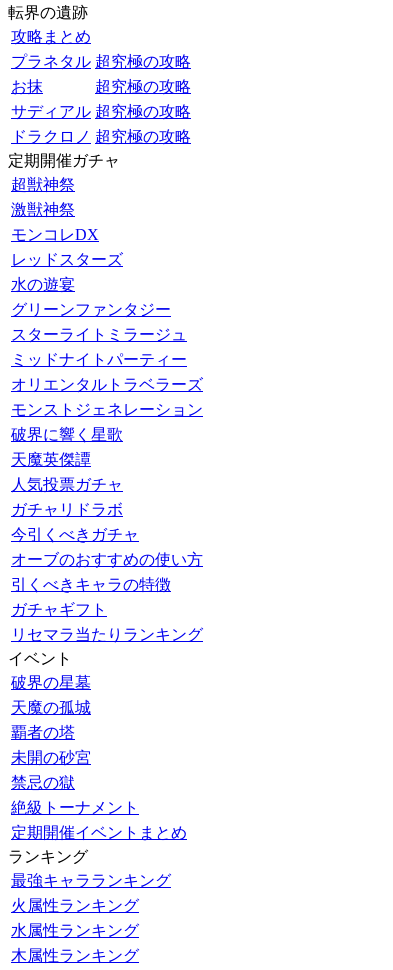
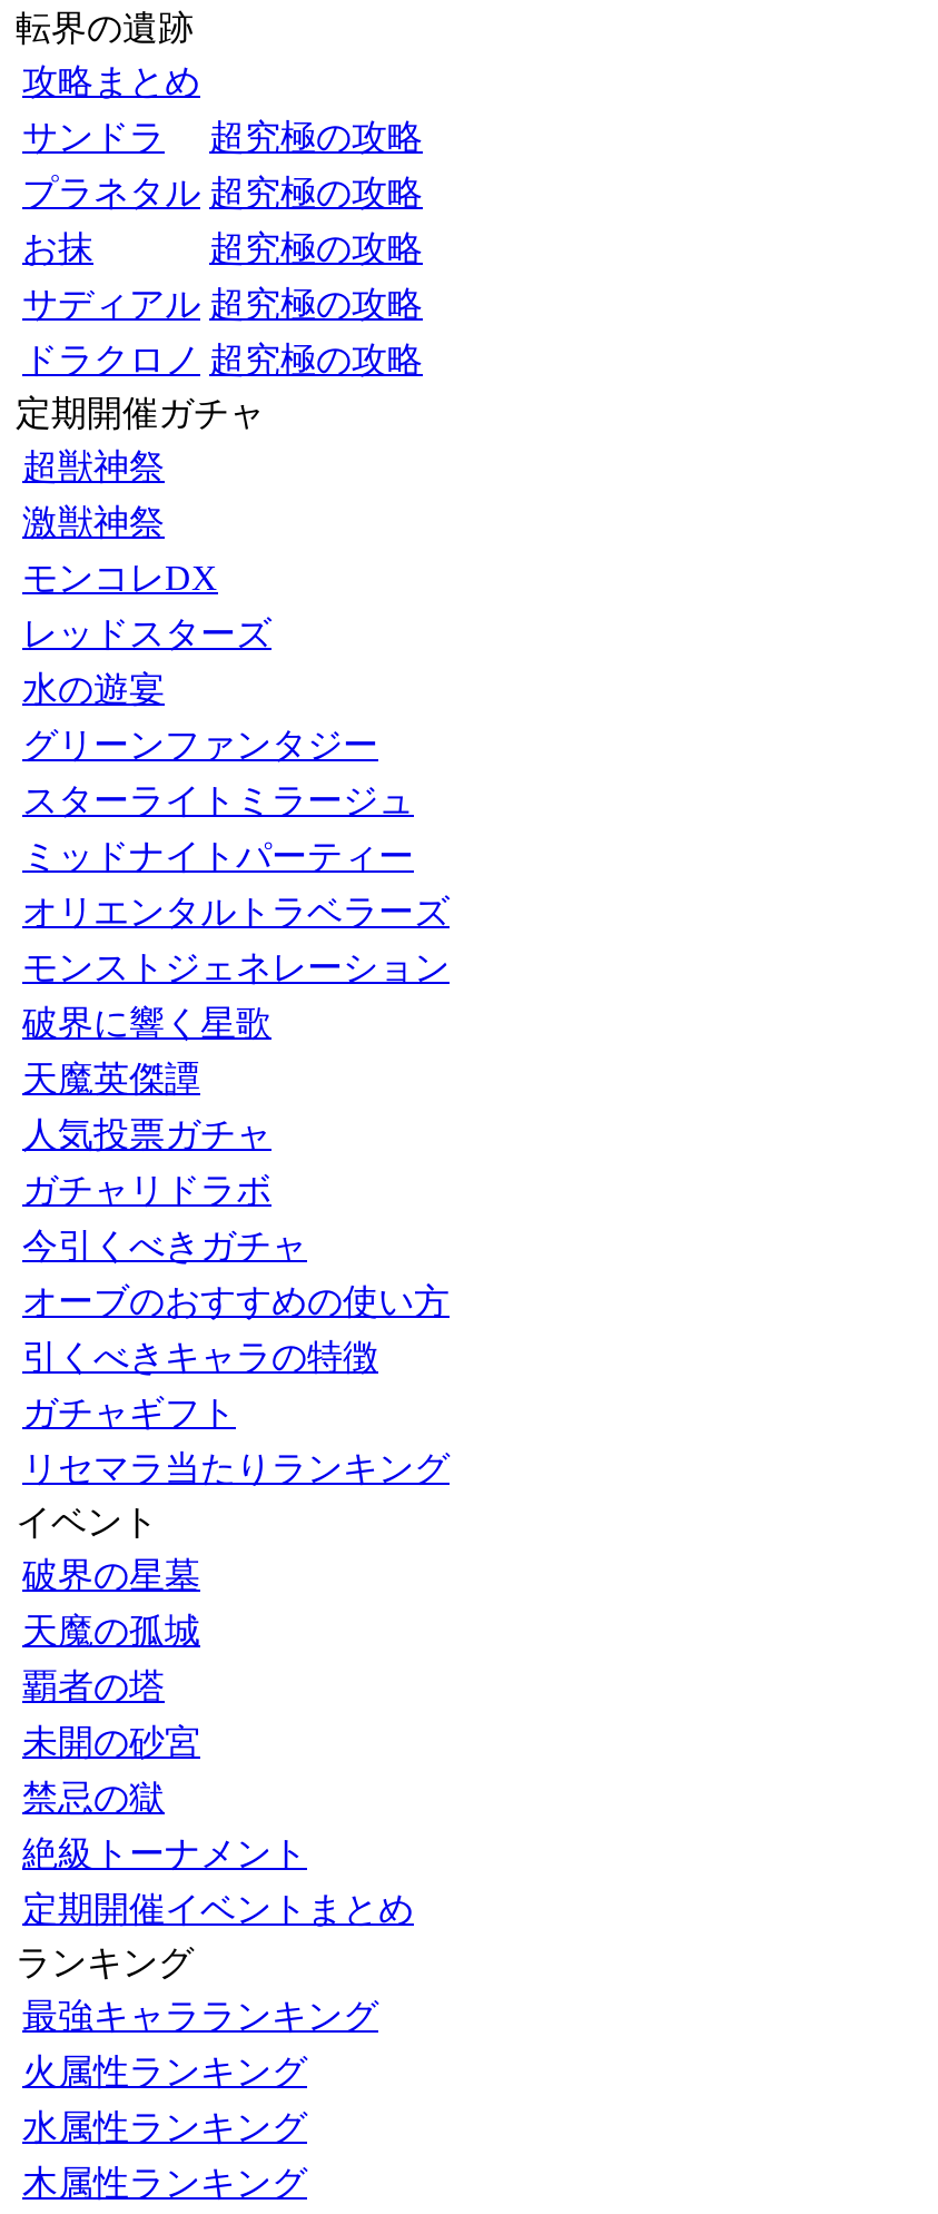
none -> [22,118,423,156] サンドラ | 超究極の攻略

